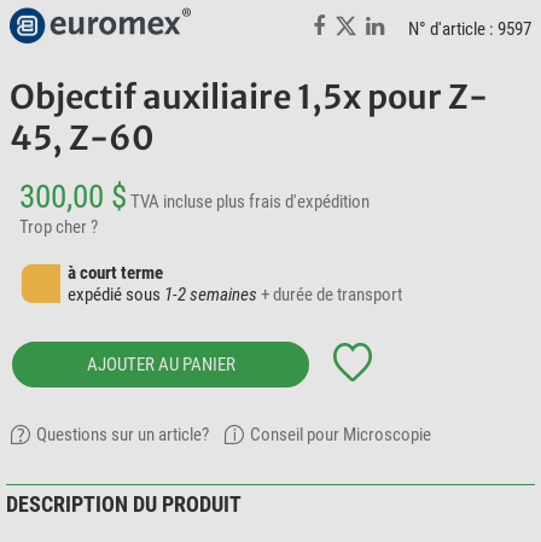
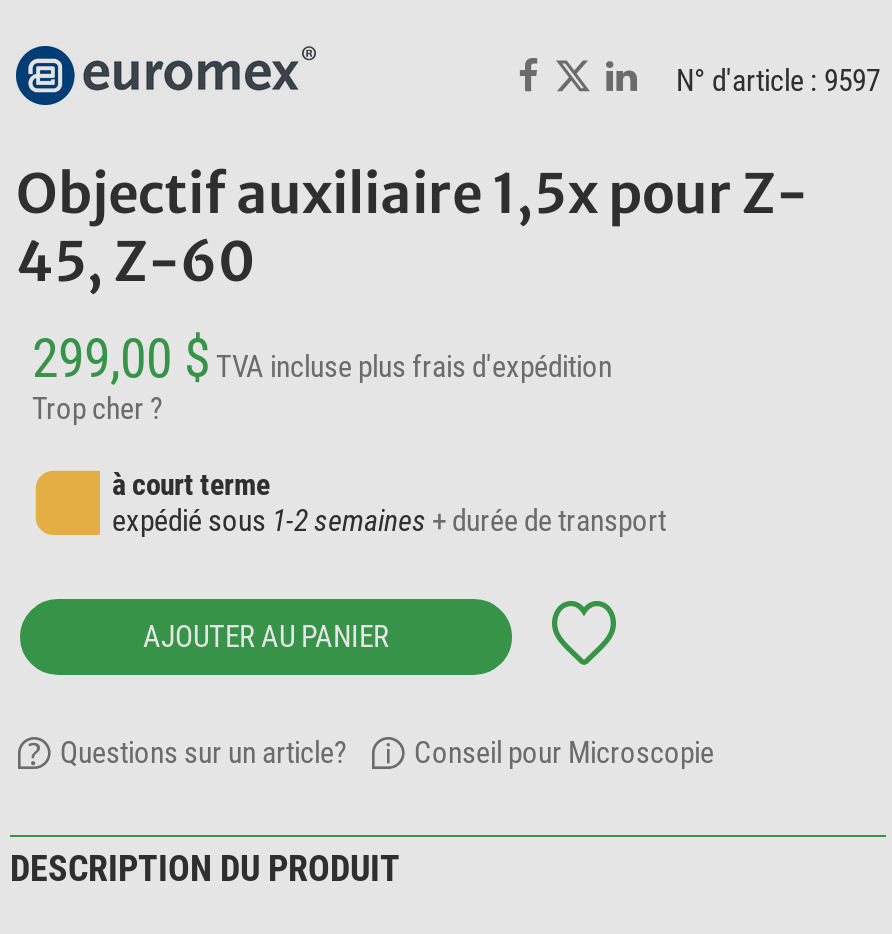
[19,178,370,216] 300,00 $ TVA incluse plus frais d'expédition -> [32,328,612,392] 299,00 $ TVA incluse plus frais d'expédition

